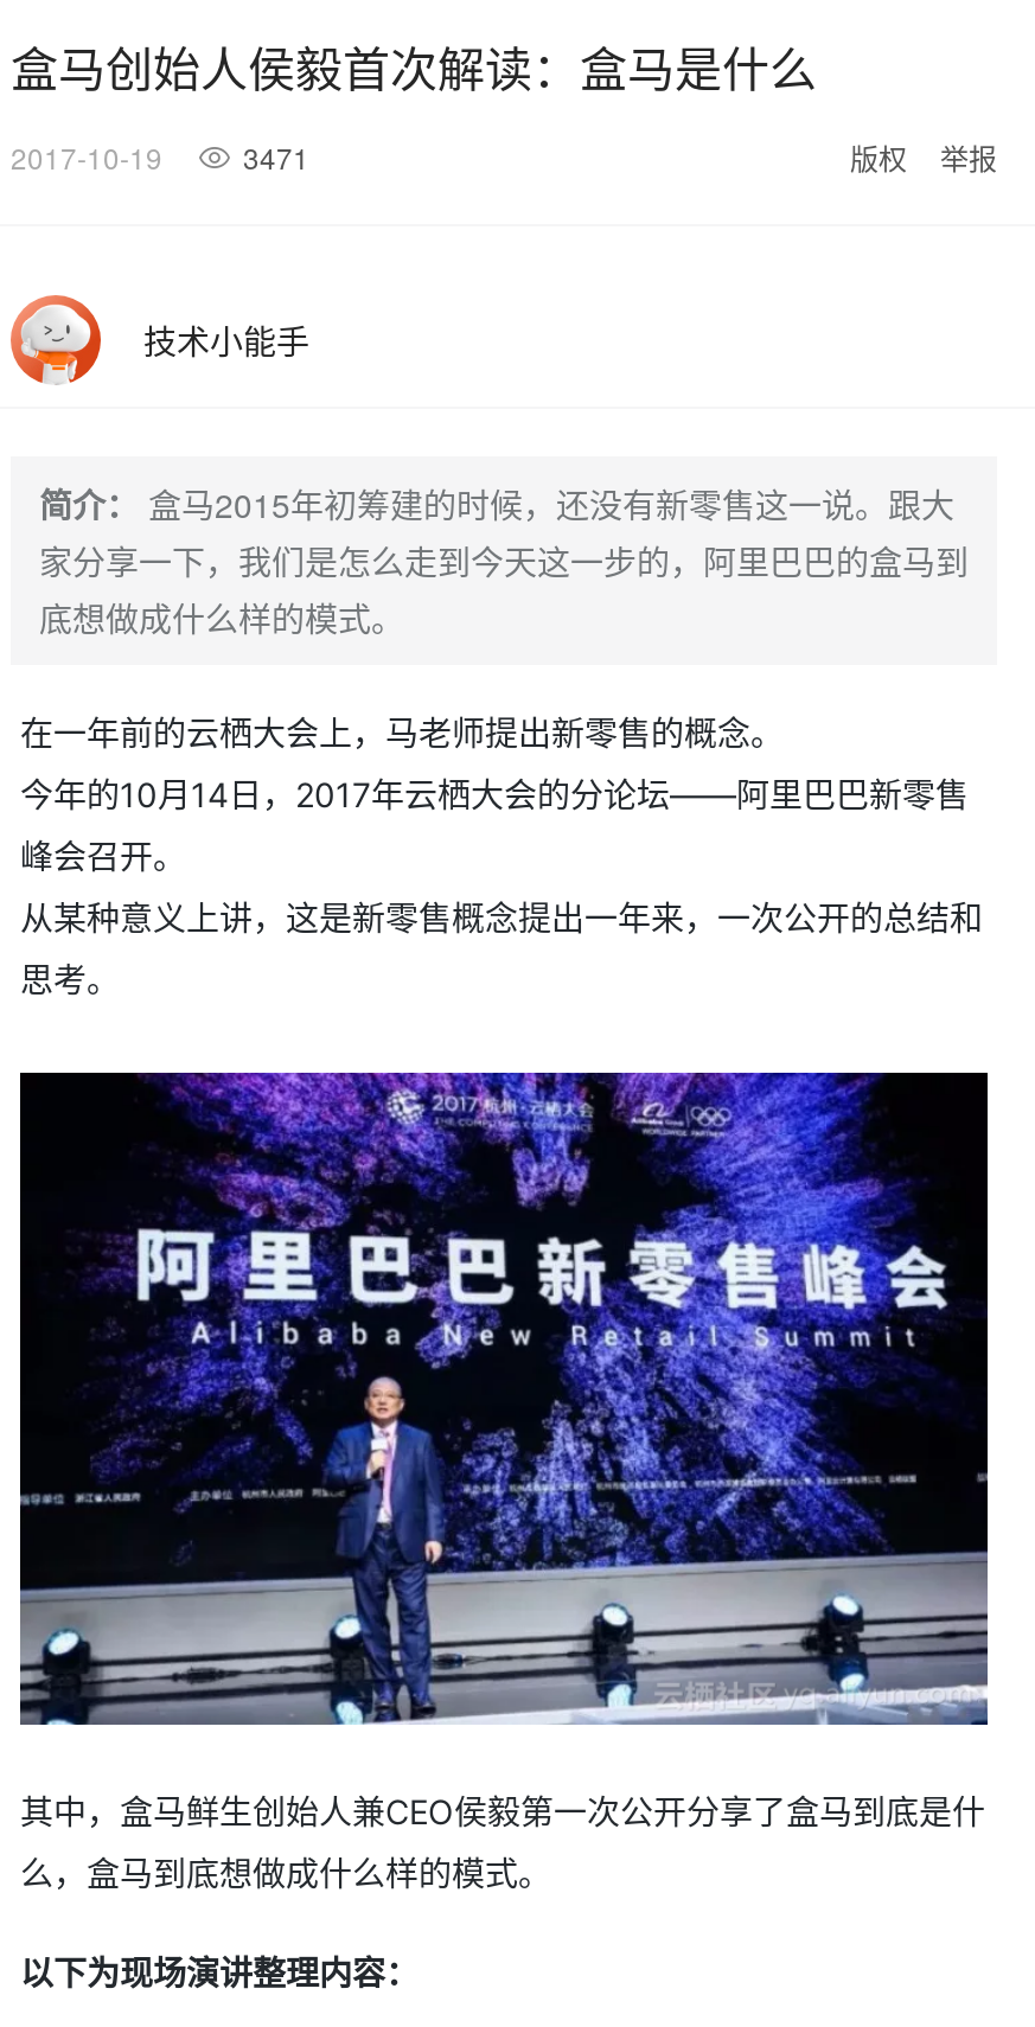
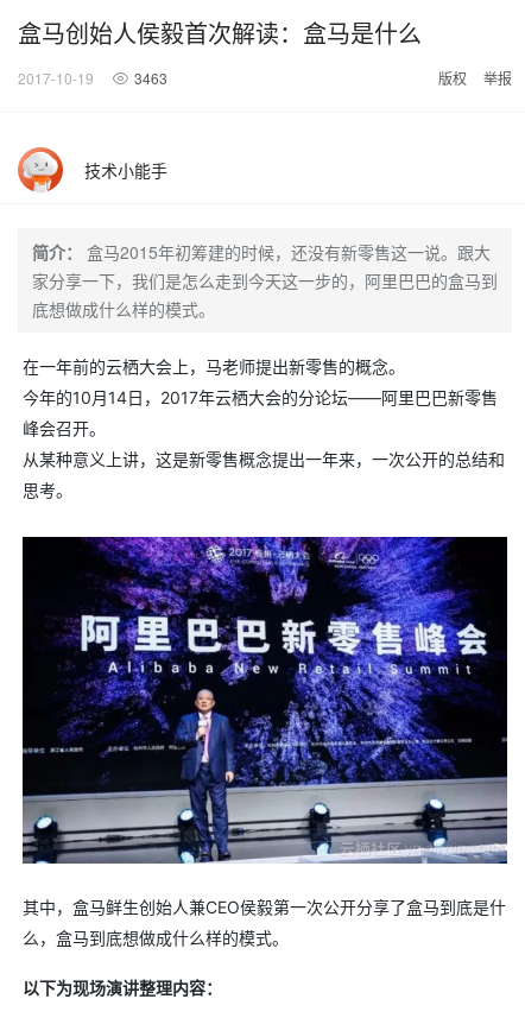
[11,136,309,177] 2017-10-19 3471 -> [18,68,167,88] 2017-10-19 3463

